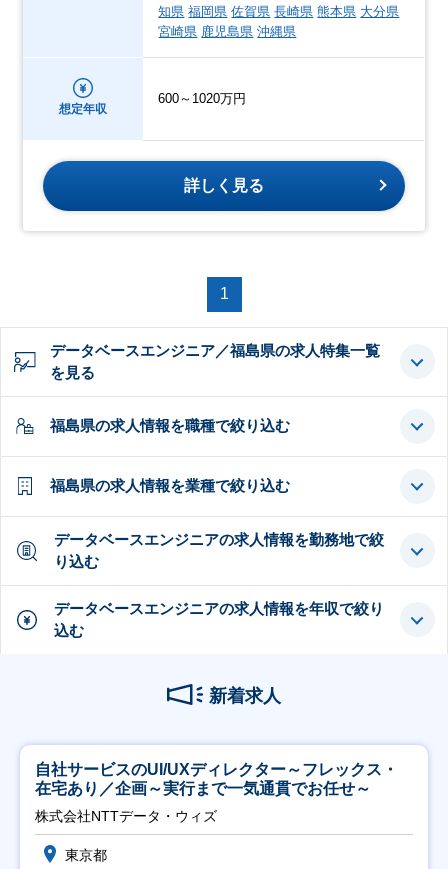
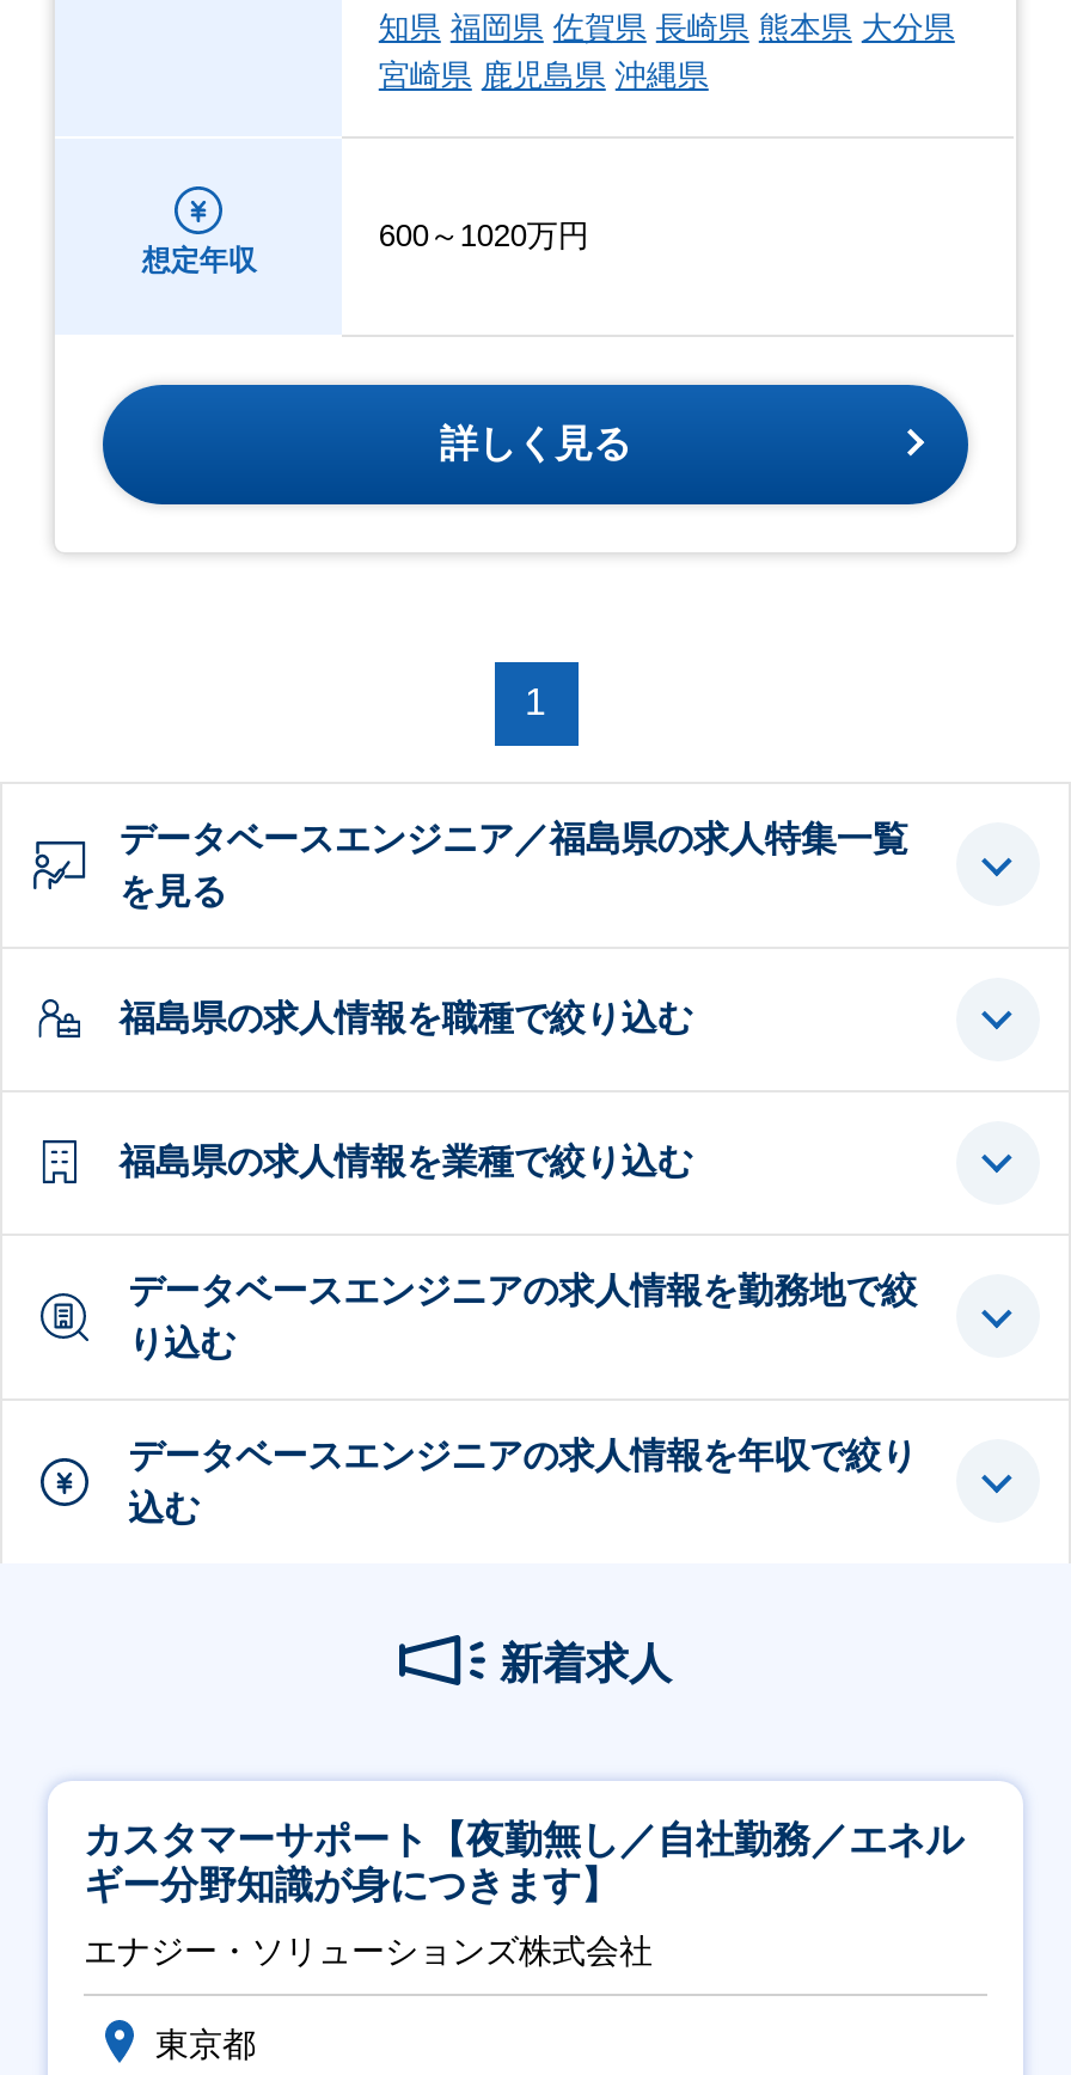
[35,761,398,797] 自社サービスのUI/UXディレクター～フレックス・ | 在宅あり／企画～実行まで一気通貫でお任せ～ -> [84,1818,963,1904] カスタマーサポート【夜勤無し／自社勤務／エネル | ギー分野知識が身につきます】
[35,808,217,824] 株式会社NTTデータ・ウィズ -> [84,1931,653,1969] エナジー・ソリューションズ株式会社

